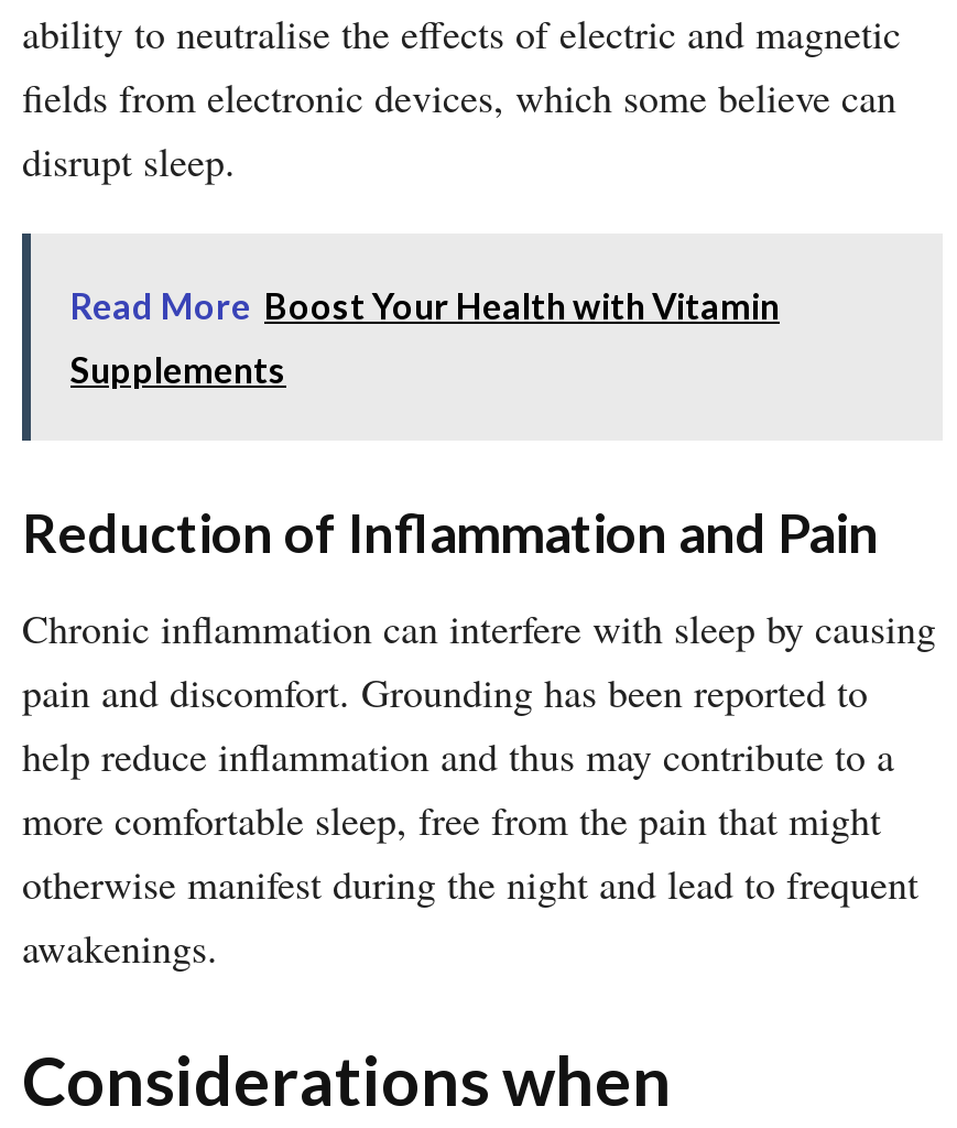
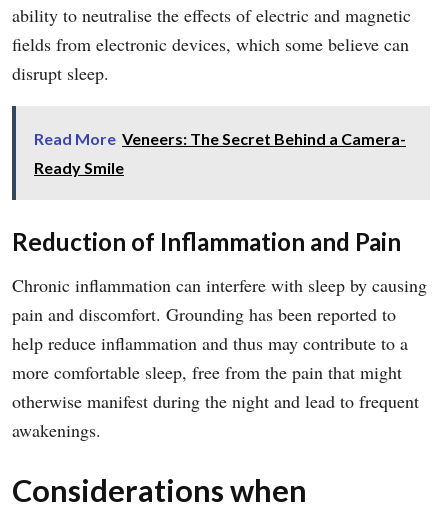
[70,285,780,327] Read More Boost Your Health with Vitamin -> [34,129,406,148] Read More Veneers: The Secret Behind a Camera-
[70,349,286,391] Supplements -> [34,158,124,177] Ready Smile

